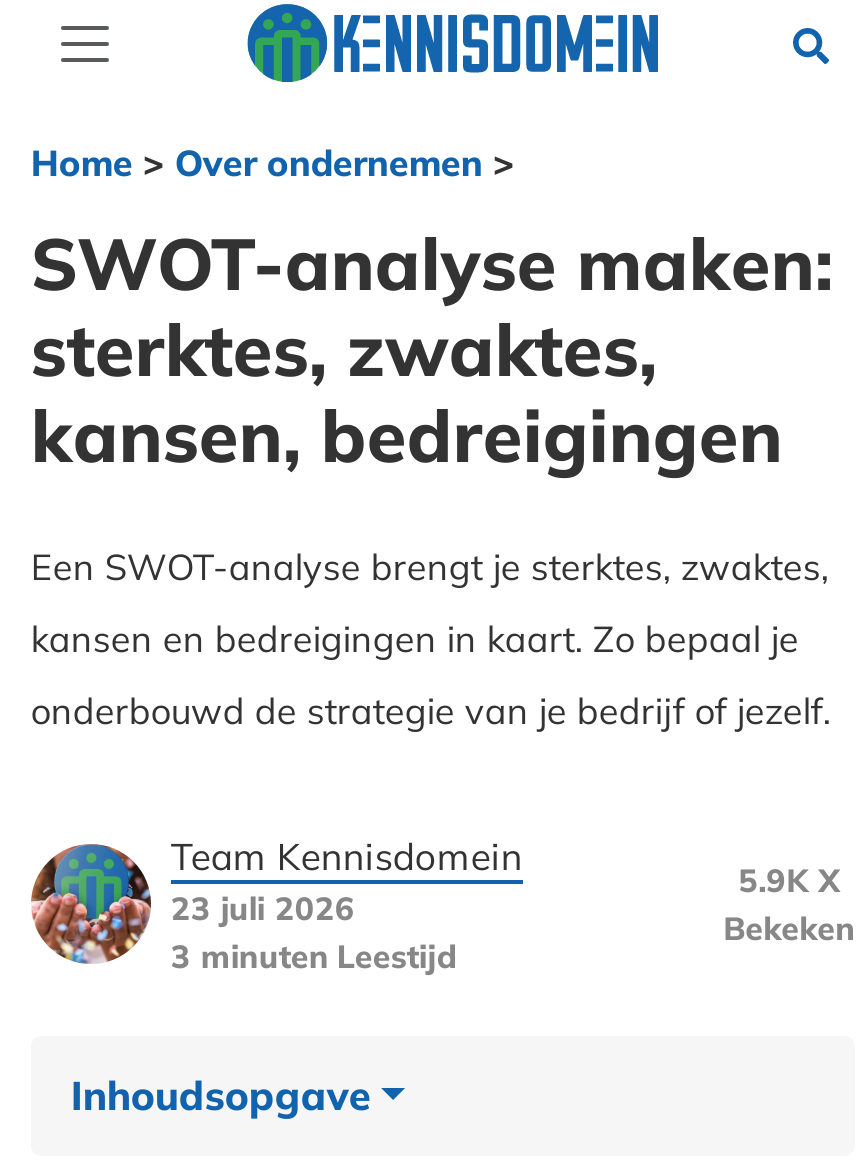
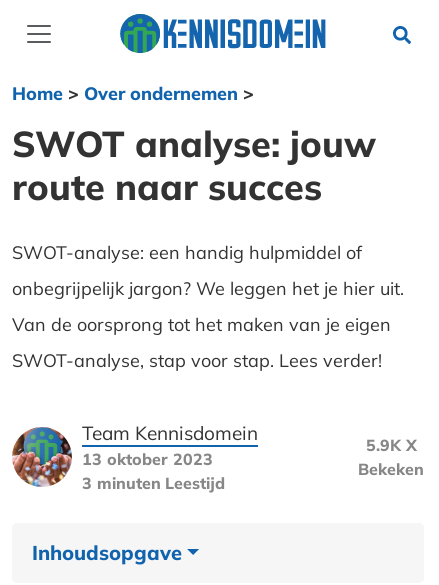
[31,218,833,734] SWOT-analyse maken: | sterktes, zwaktes, | kansen, bedreigingen | Een SWOT-analyse brengt je sterktes, zwaktes, | kansen en bedreigingen in kaart. Zo bepaal je | onderbouwd de strategie van je bedrijf of jezelf. -> [12,121,404,372] SWOT analyse: jouw | route naar succes | SWOT-analyse: een handig hulpmiddel of | onbegrijpelijk jargon? We leggen het je hier uit. | Van de oorsprong tot het maken van je eigen | SWOT-analyse, stap voor stap. Lees verder!
[171,888,355,928] 23 juli 2026 -> [82,449,213,469] 13 oktober 2023

